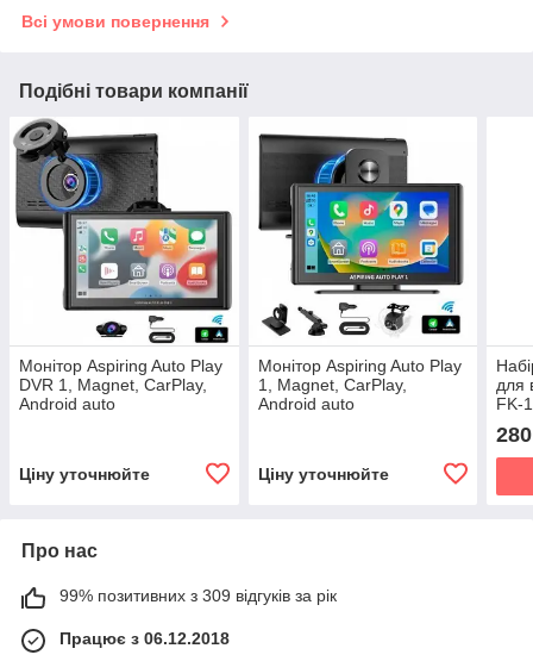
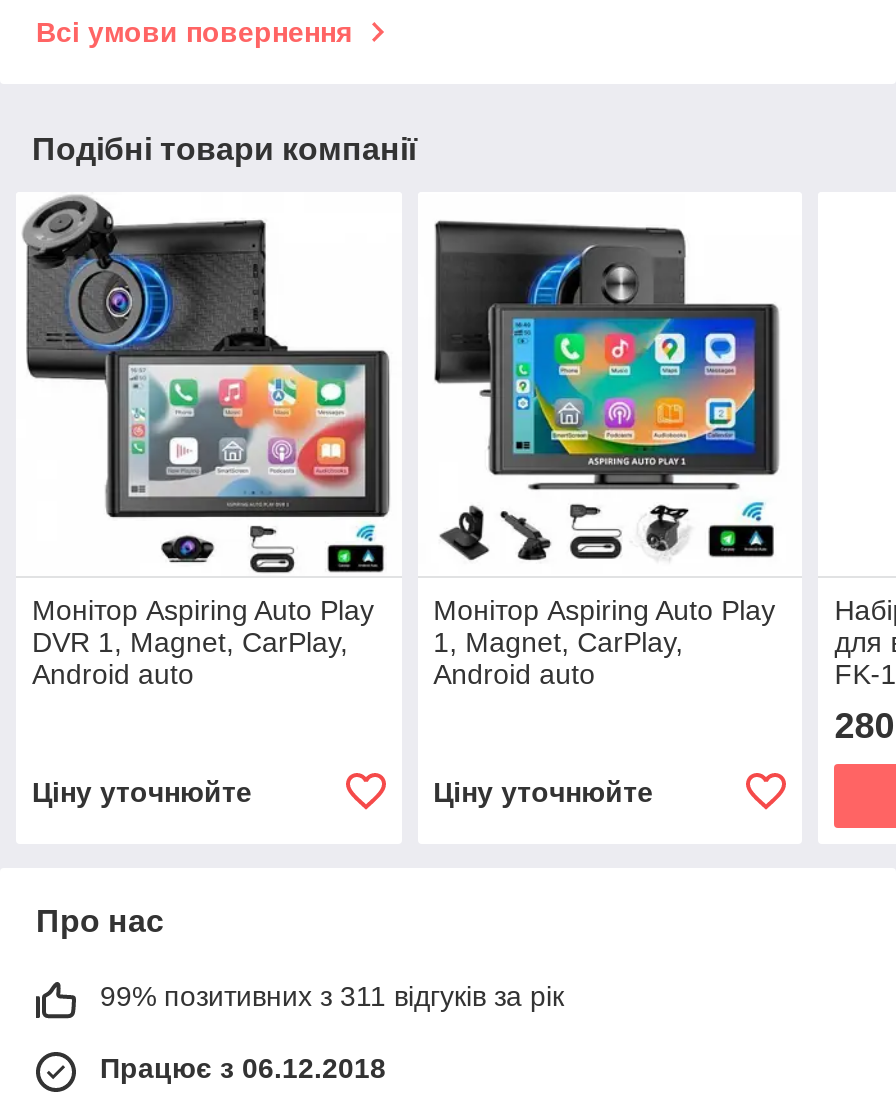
[59,586,337,605] 99% позитивних з 309 відгуків за рік -> [100,981,564,1013] 99% позитивних з 311 відгуків за рік

